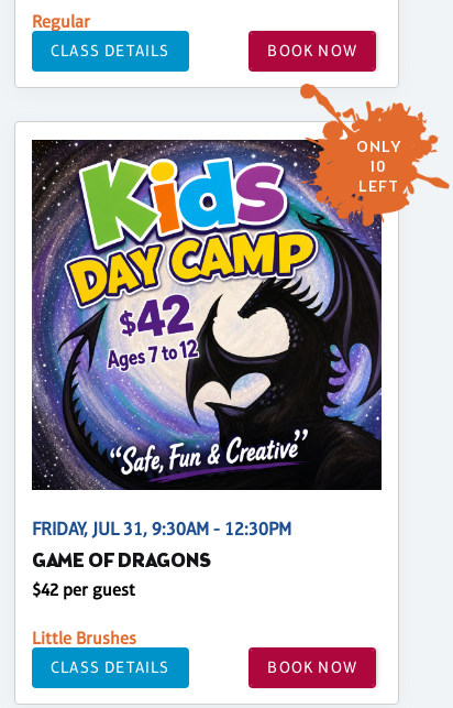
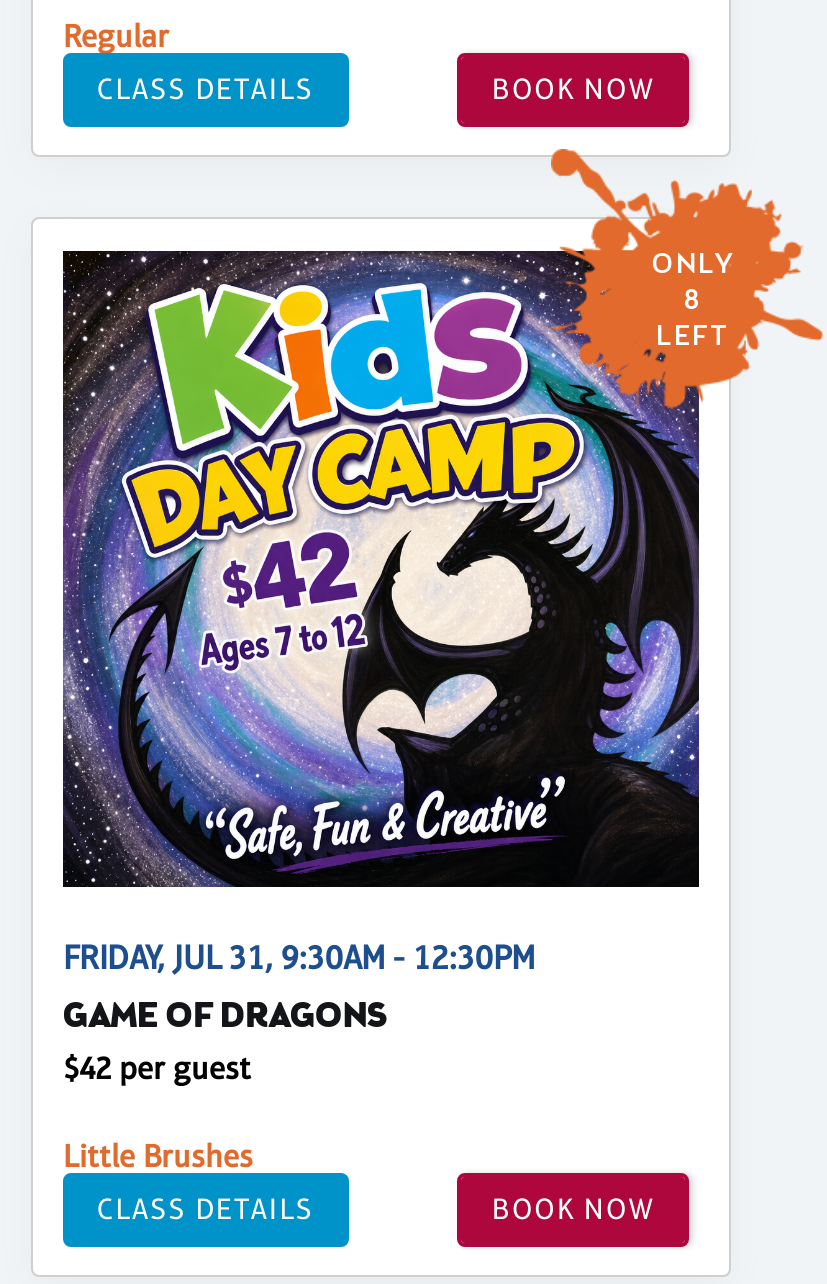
[371,157,386,178] 10 -> [684,282,702,320] 8

